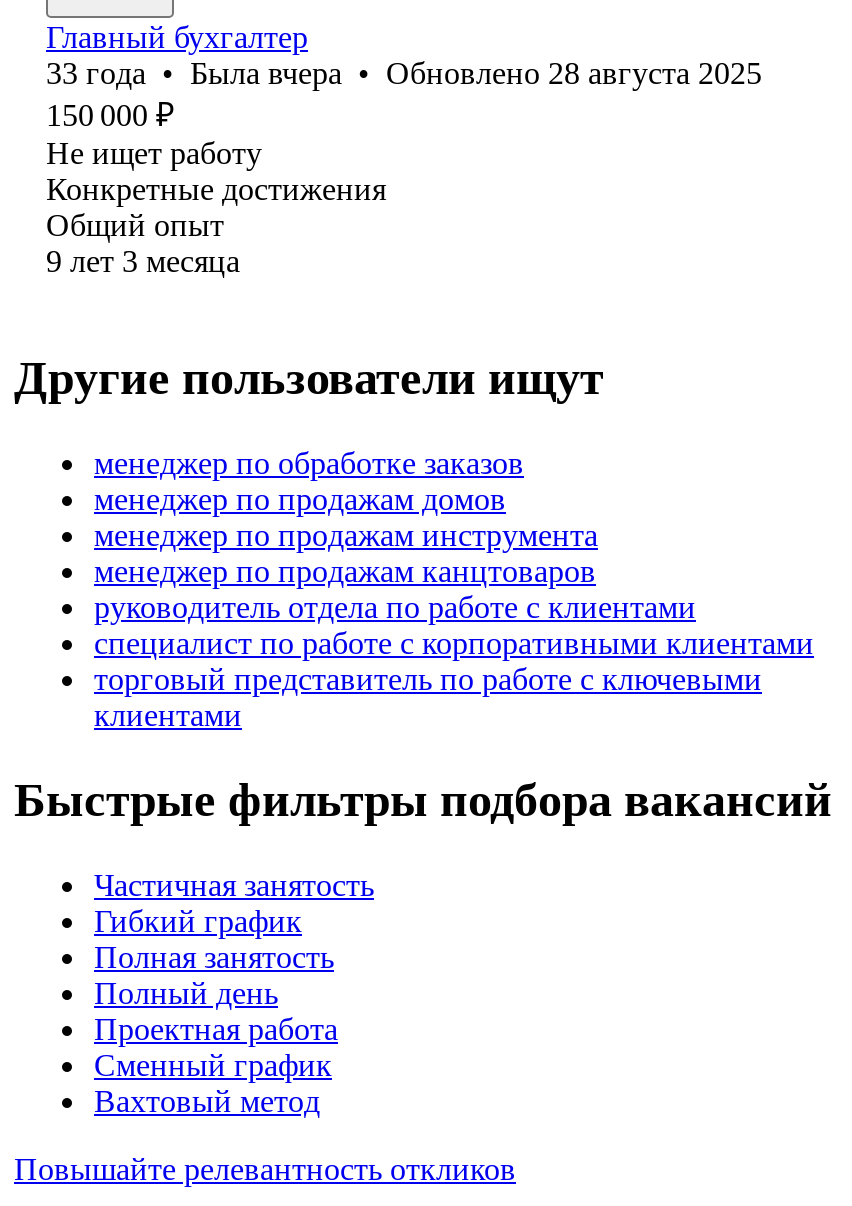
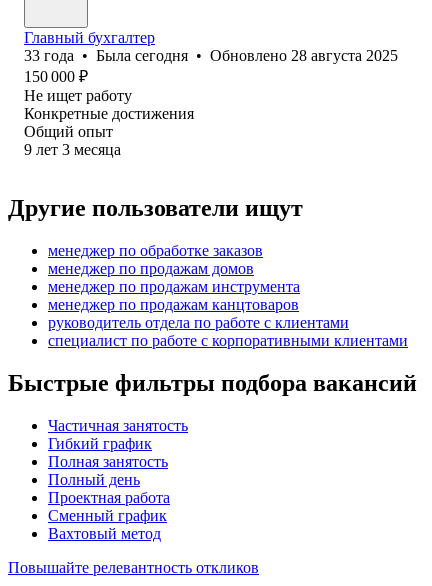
[46,56,762,90] 33 года • Была вчера • Обновлено 28 августа 2025 -> [24,47,398,64] 33 года • Была сегодня • Обновлено 28 августа 2025
[94,661,762,731] торговый представитель по работе с ключевыми | клиентами -> none

